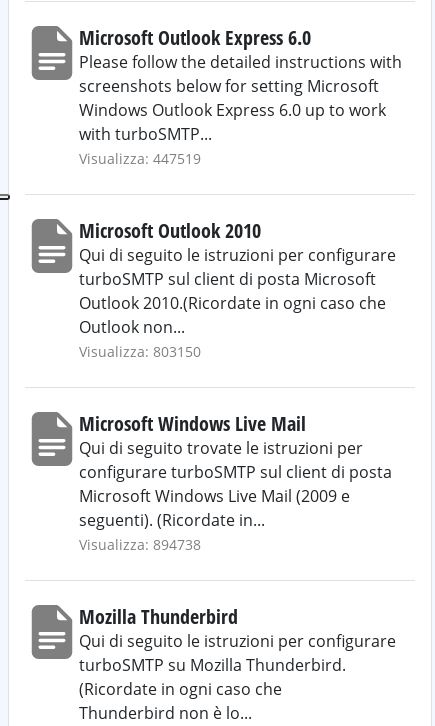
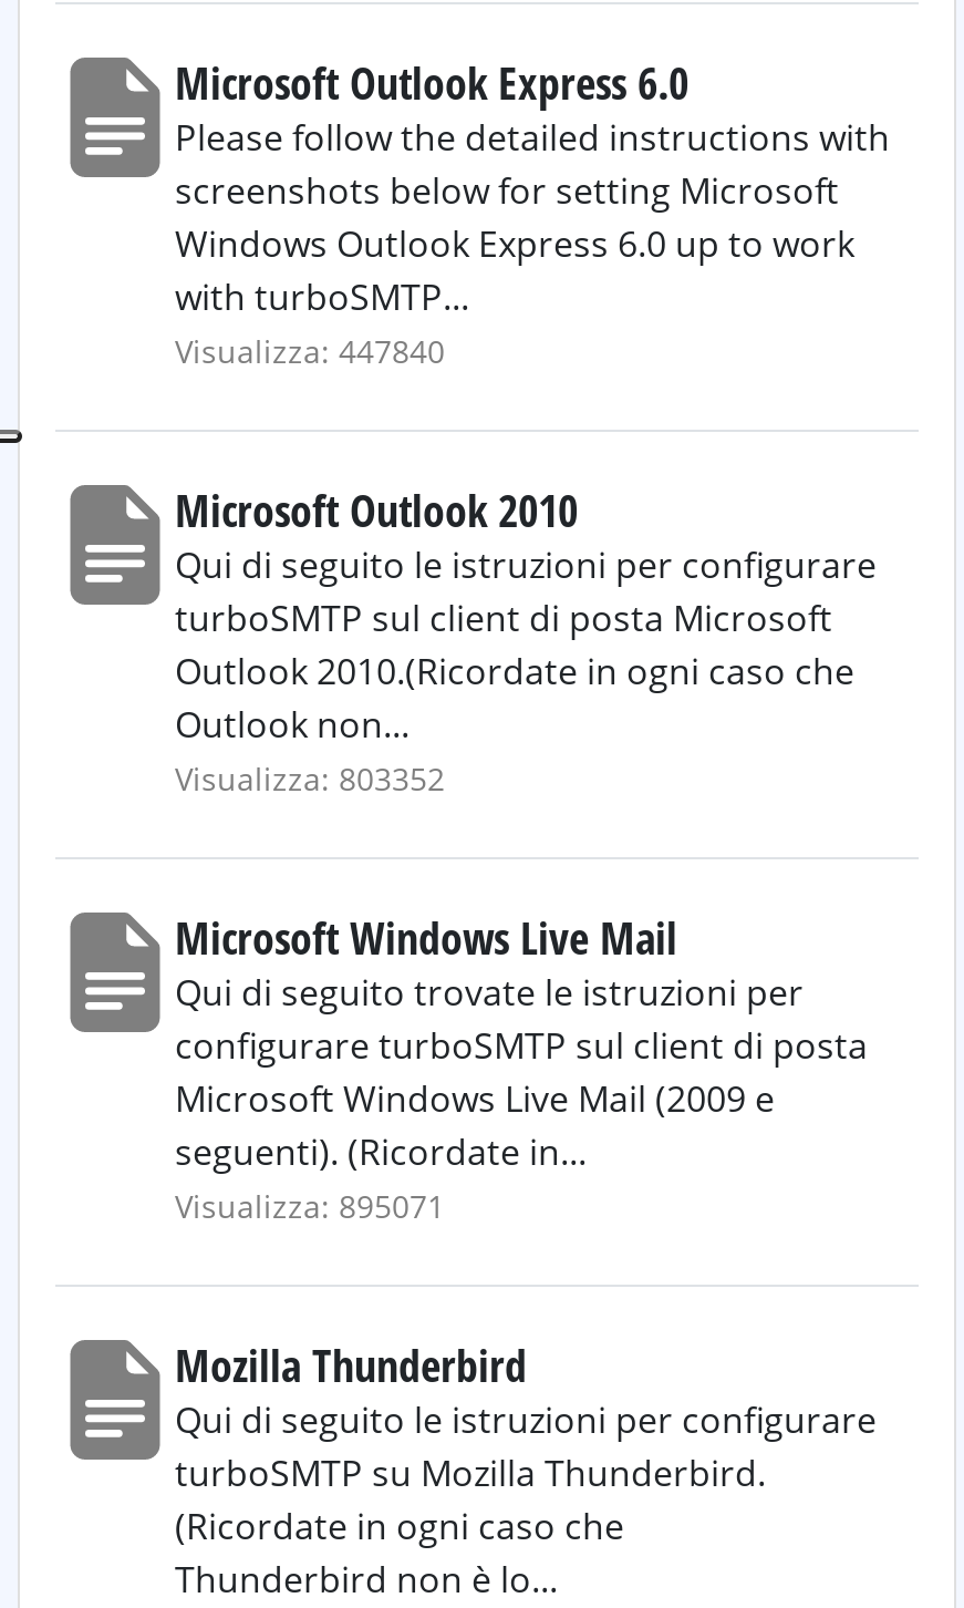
[79,149,201,168] Visualizza: 447519 -> [175,330,445,372] Visualizza: 447840
[79,342,201,361] Visualizza: 803150 -> [175,757,445,800] Visualizza: 803352
[79,535,201,554] Visualizza: 894738 -> [175,1185,445,1227] Visualizza: 895071

